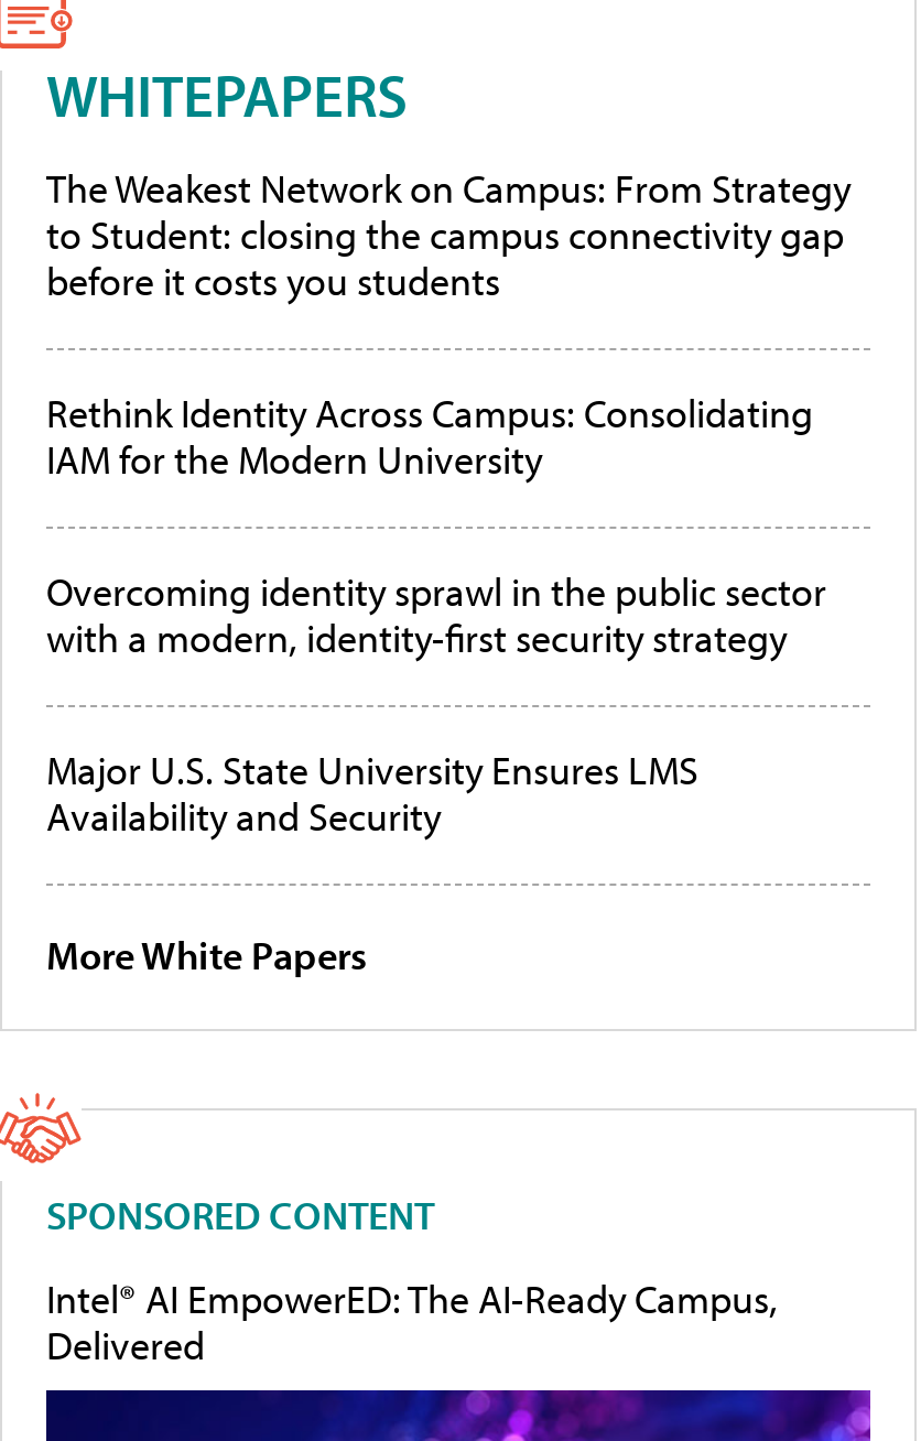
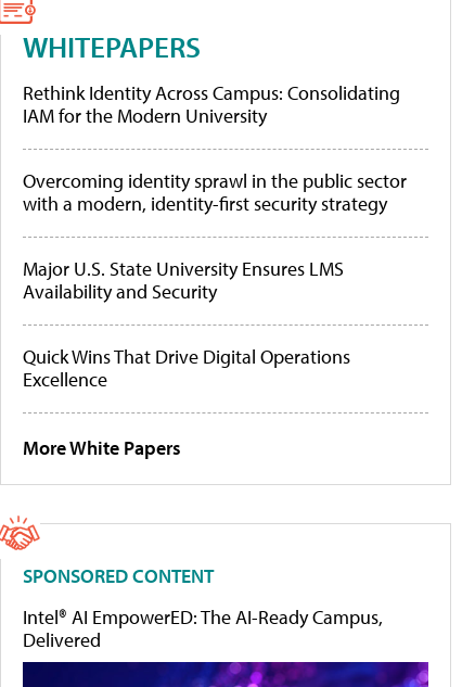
[46,164,850,307] The Weakest Network on Campus: From Strategy | to Student: closing the campus connectivity gap | before it costs you students -> none
moved [46,389,826,843] -> [23,81,407,304]: Rethink Identity Across Campus: Consolidating | IAM for the Modern University | Overcoming identity sprawl in the public sector | with a modern, identity-first security strategy | Major U.S. State University Ensures LMS | Availability and Security
none -> [23,344,350,392] Quick Wins That Drive Digital Operations | Excellence

